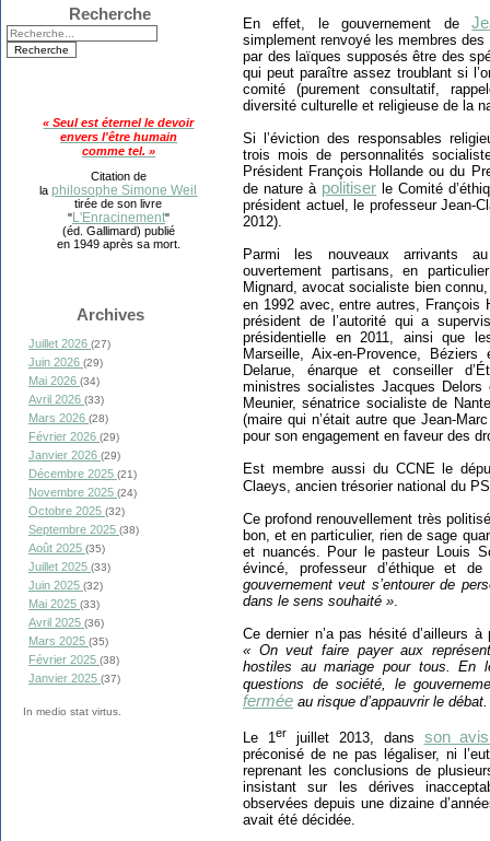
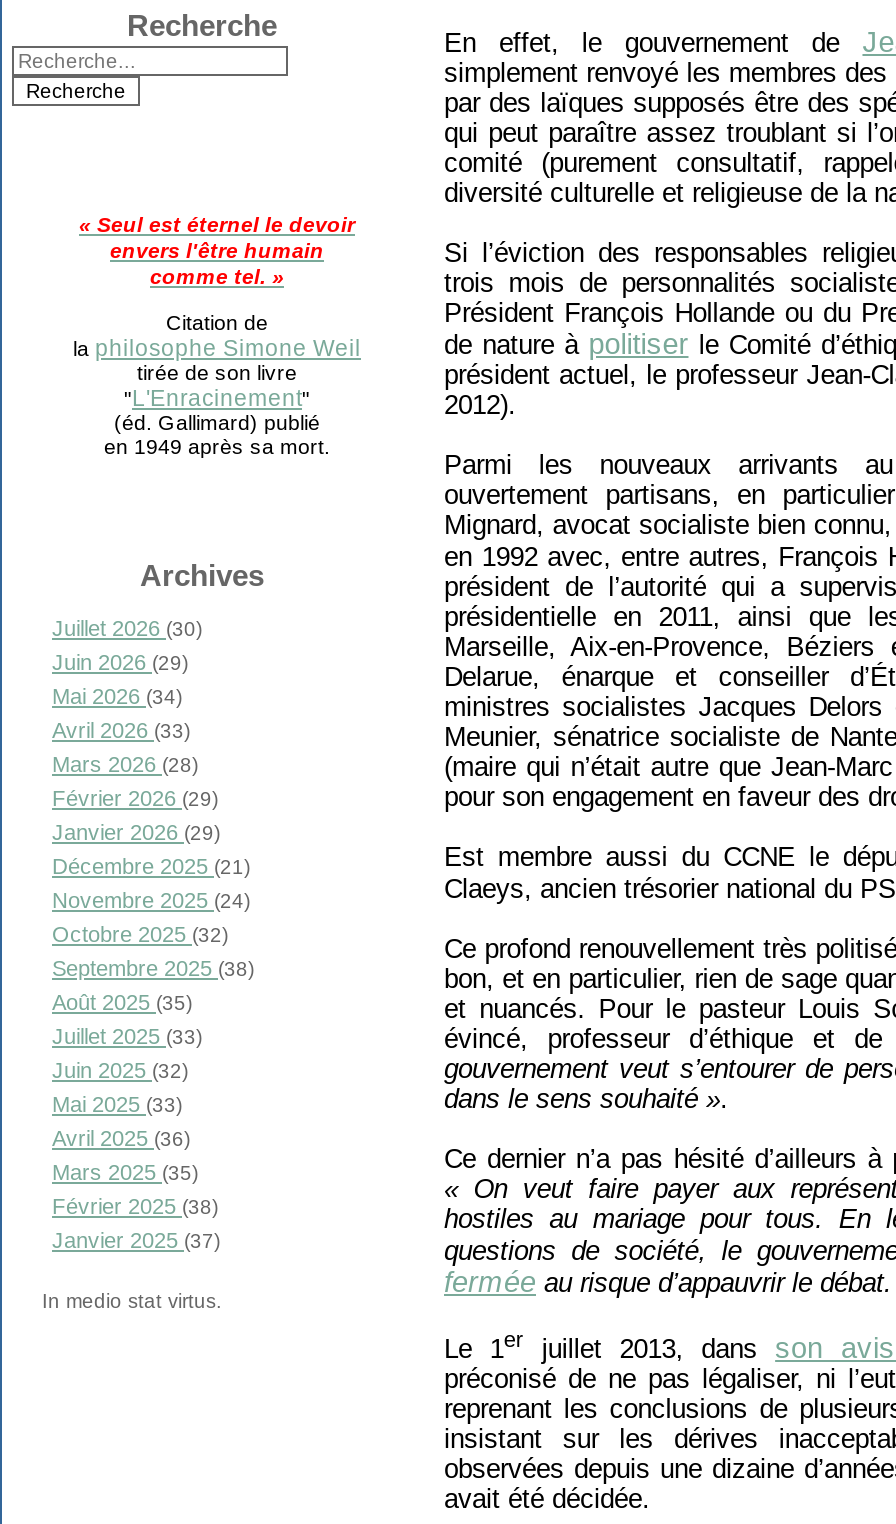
[28,337,110,350] Juillet 2026 (27) -> [52,616,202,640] Juillet 2026 (30)

